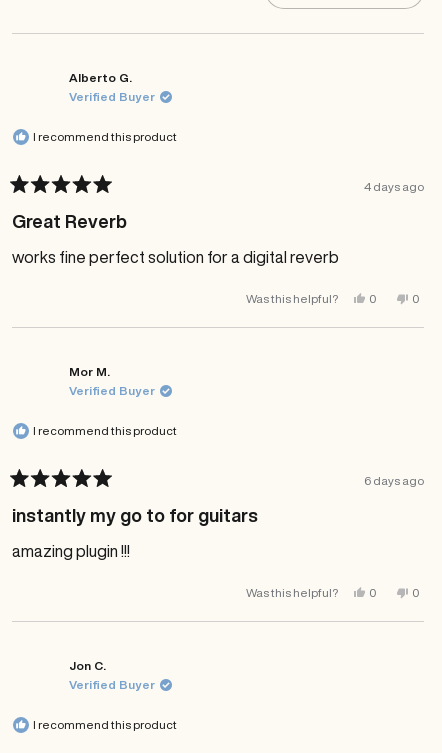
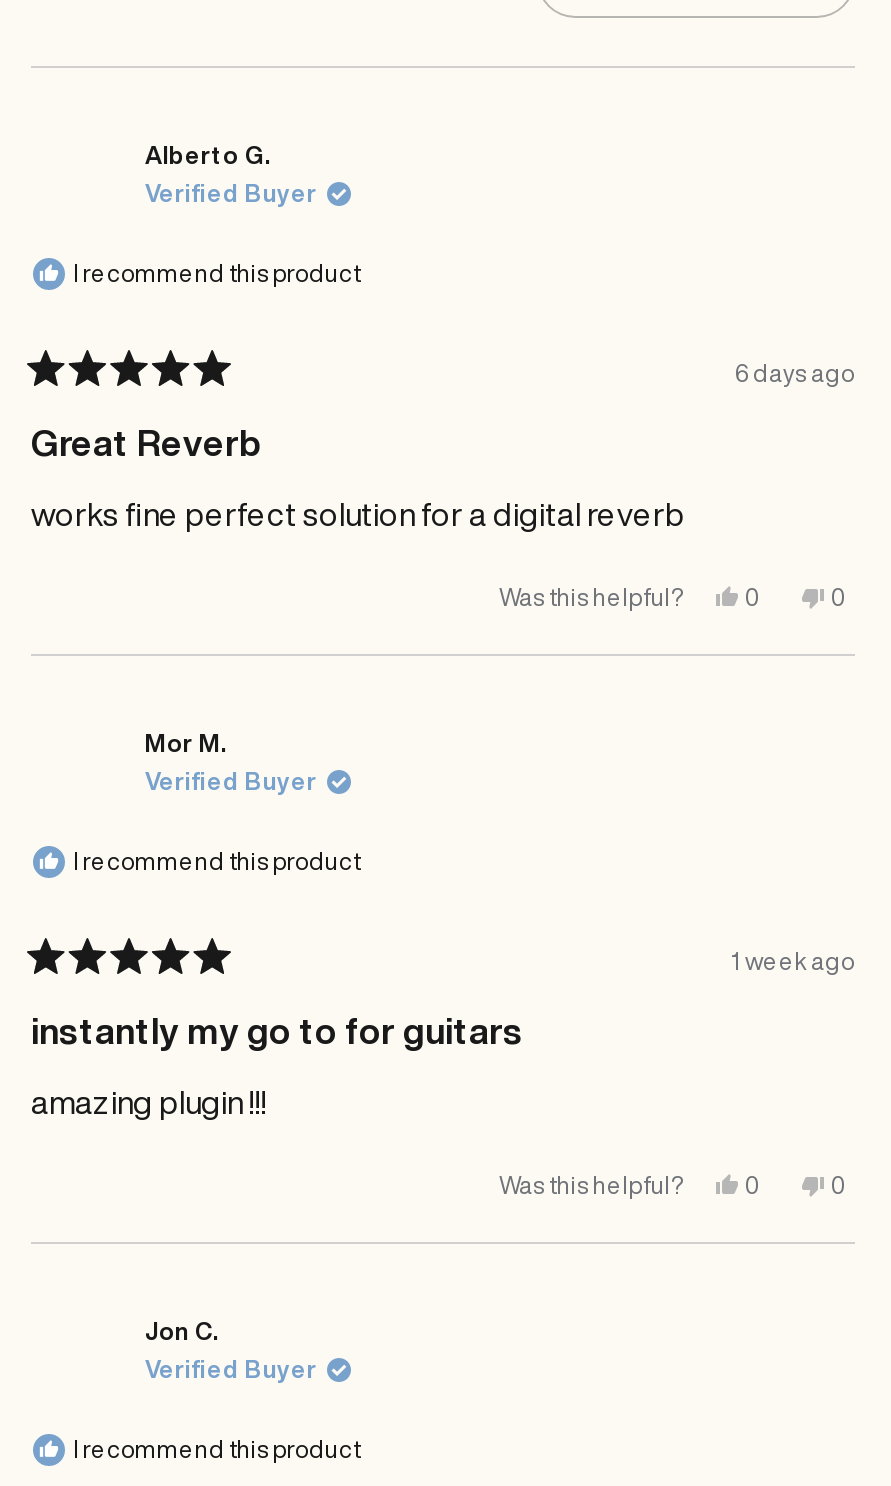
[364,180,424,193] 4 days ago -> [735,360,855,386] 6 days ago
[364,474,424,487] 6 days ago -> [731,948,855,974] 1 week ago

